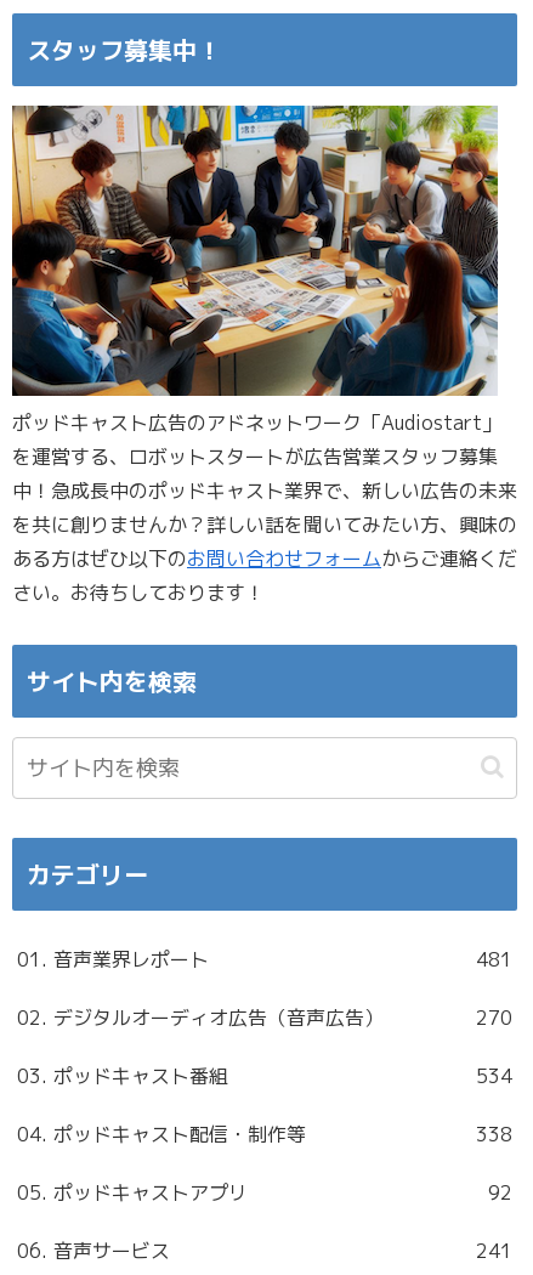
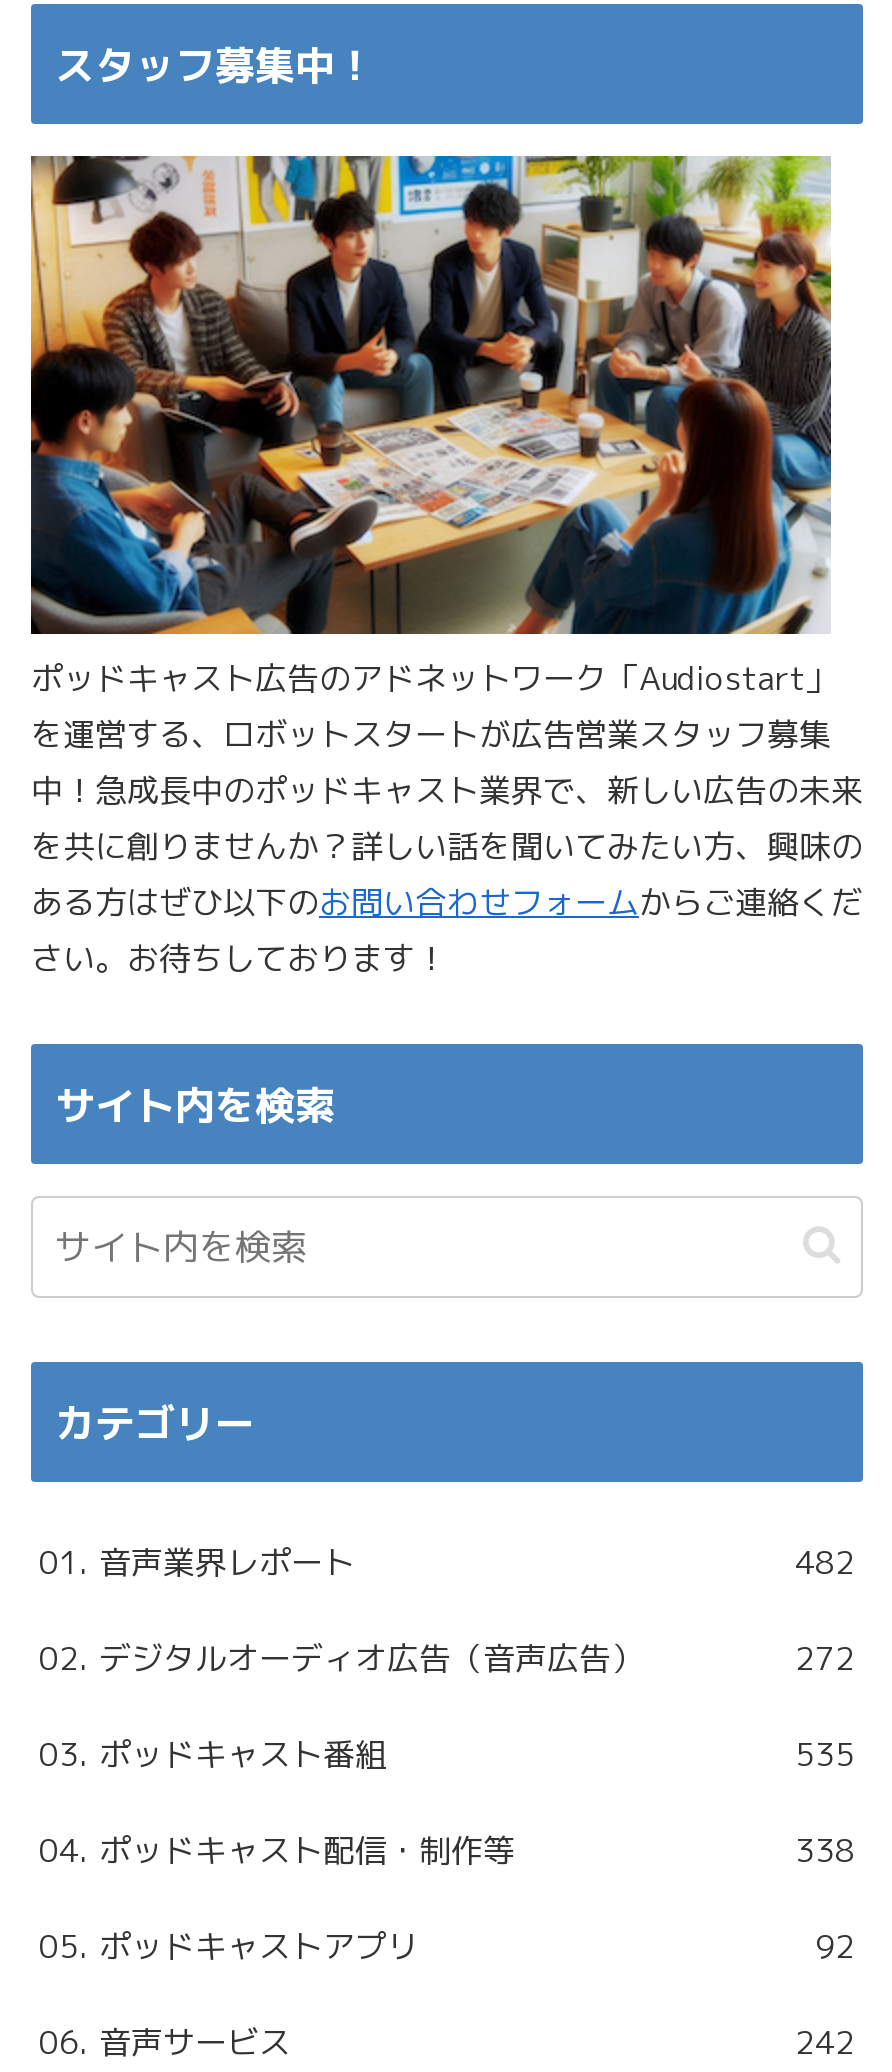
[476,945,512,972] 481 -> [795,1539,855,1583] 482
[476,1004,512,1030] 270 -> [795,1635,855,1679] 272
[476,1062,512,1089] 534 -> [795,1731,855,1775] 535
[476,1237,512,1264] 241 -> [795,2019,855,2063] 242

